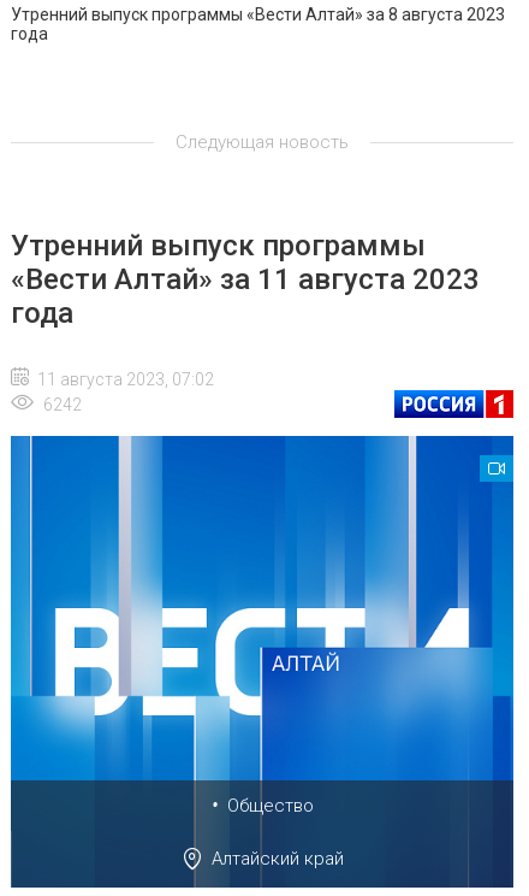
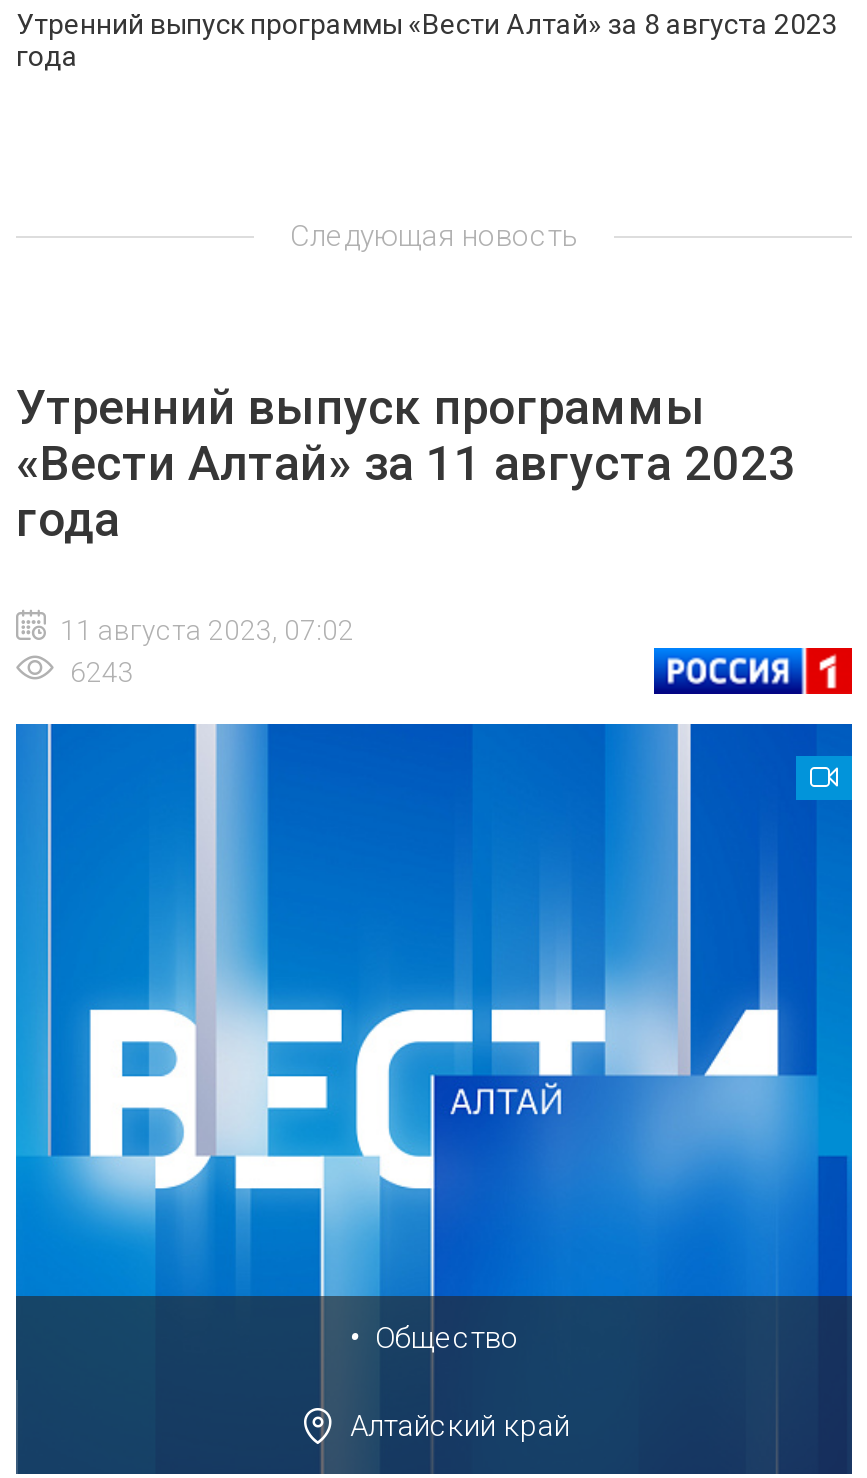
[40,395,82,414] 6242 -> [64,655,134,687] 6243

